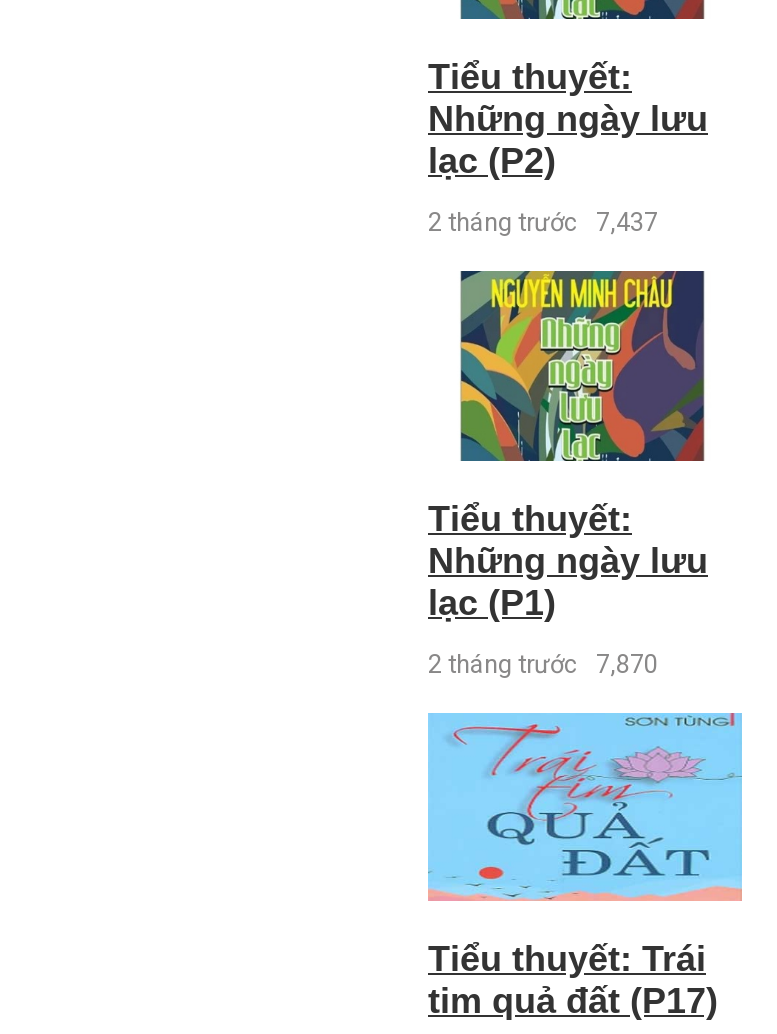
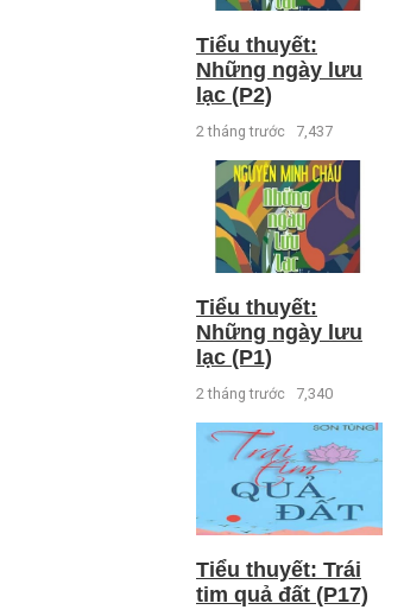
[428,648,658,678] 2 tháng trước 7,870 -> [196,385,333,402] 2 tháng trước 7,340

